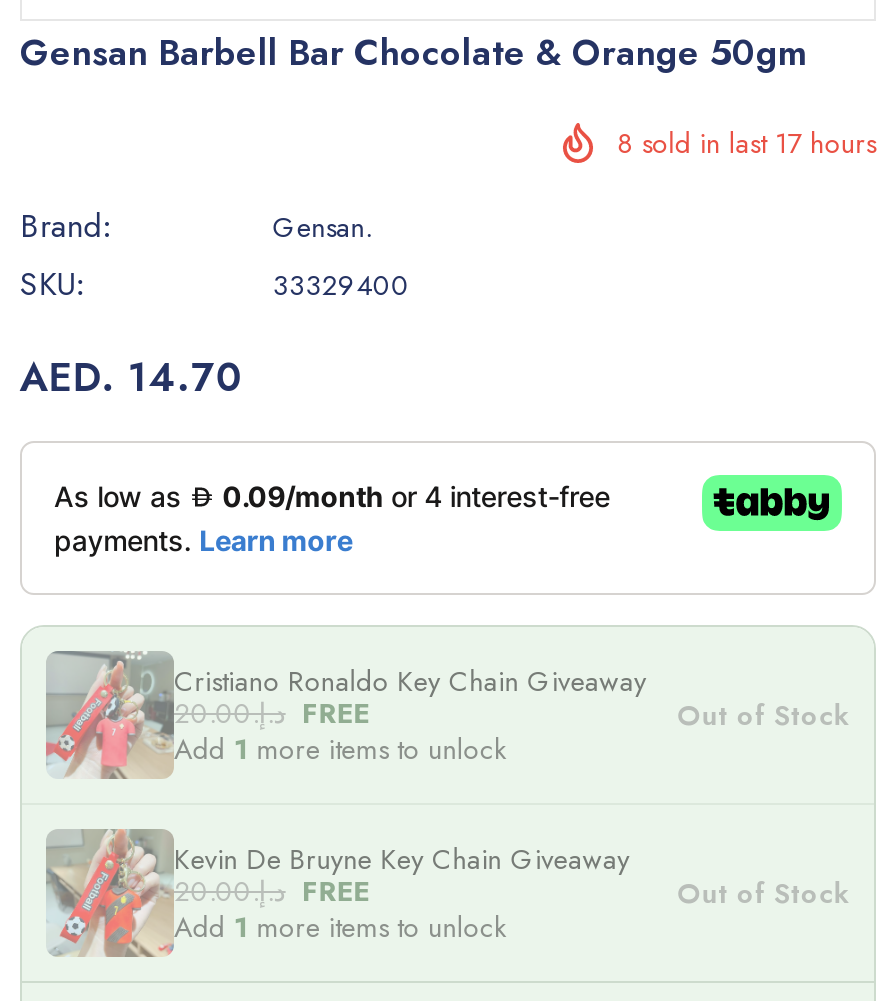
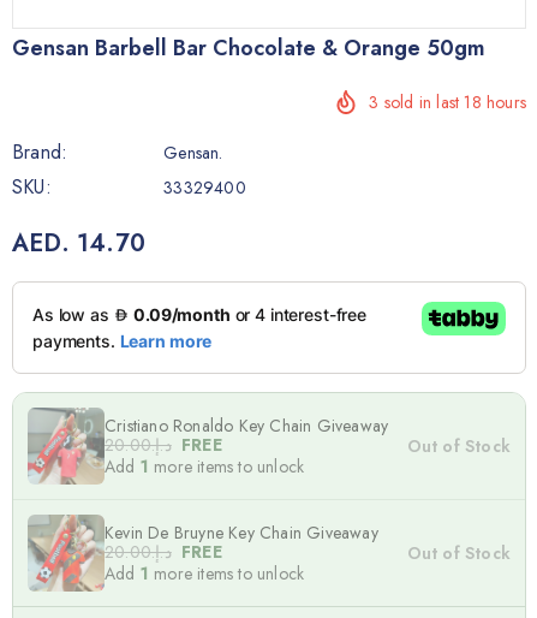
[617,123,876,163] 8 sold in last 17 hours -> [369,90,526,114] 3 sold in last 18 hours

